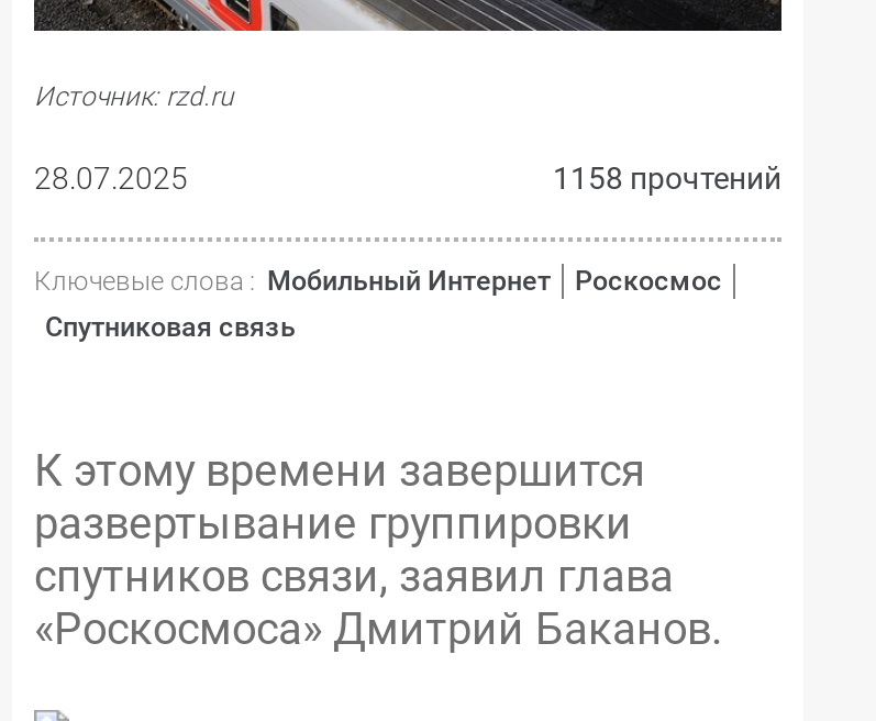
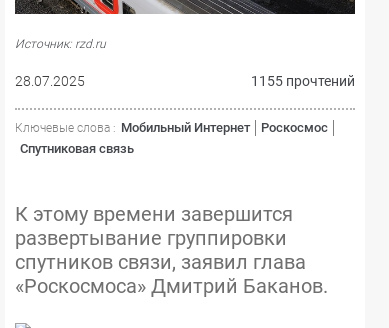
[553,161,781,196] 1158 прочтений -> [251,73,355,89] 1155 прочтений

